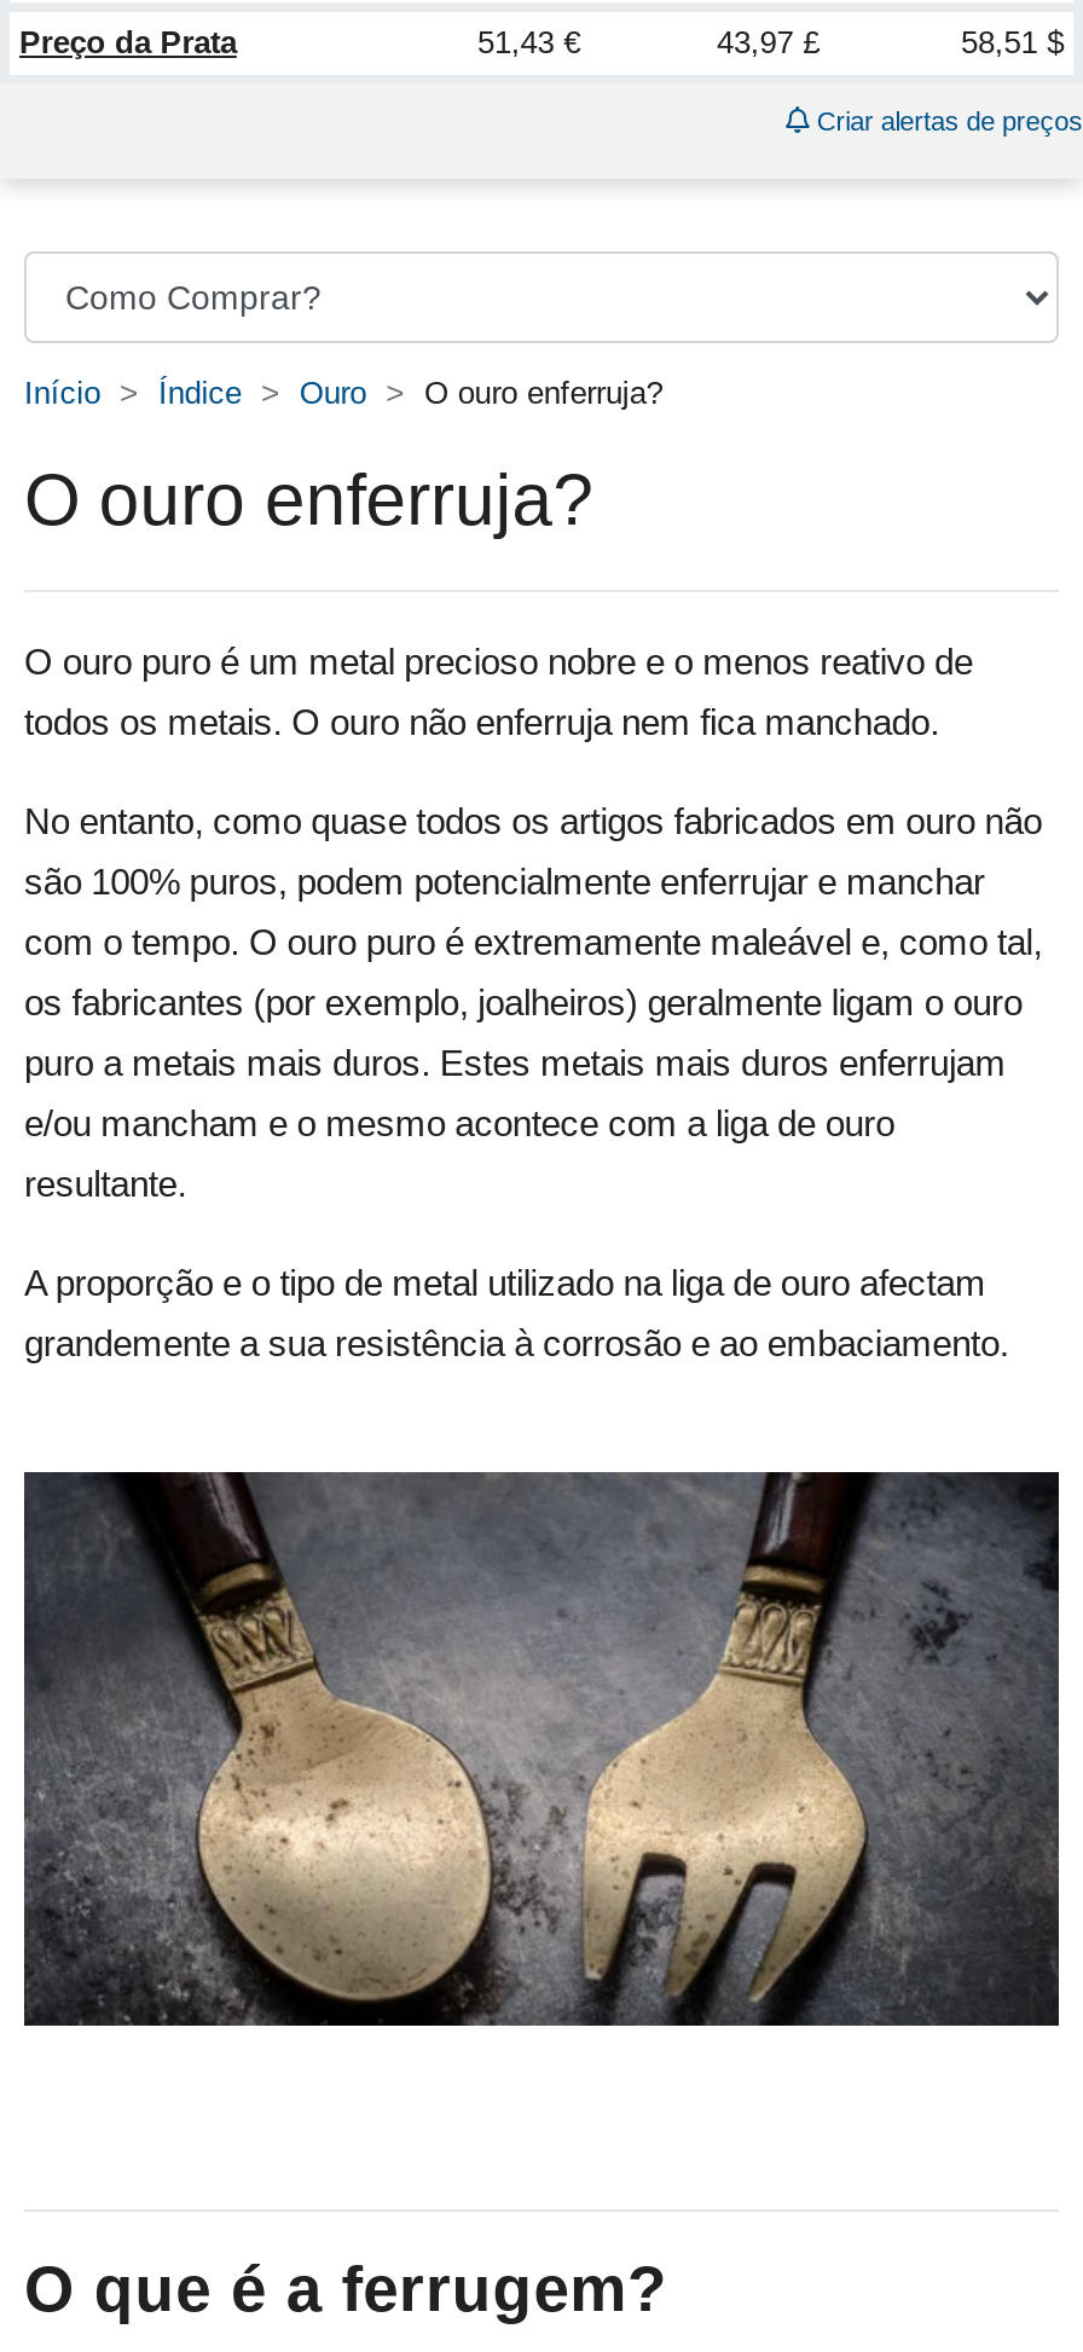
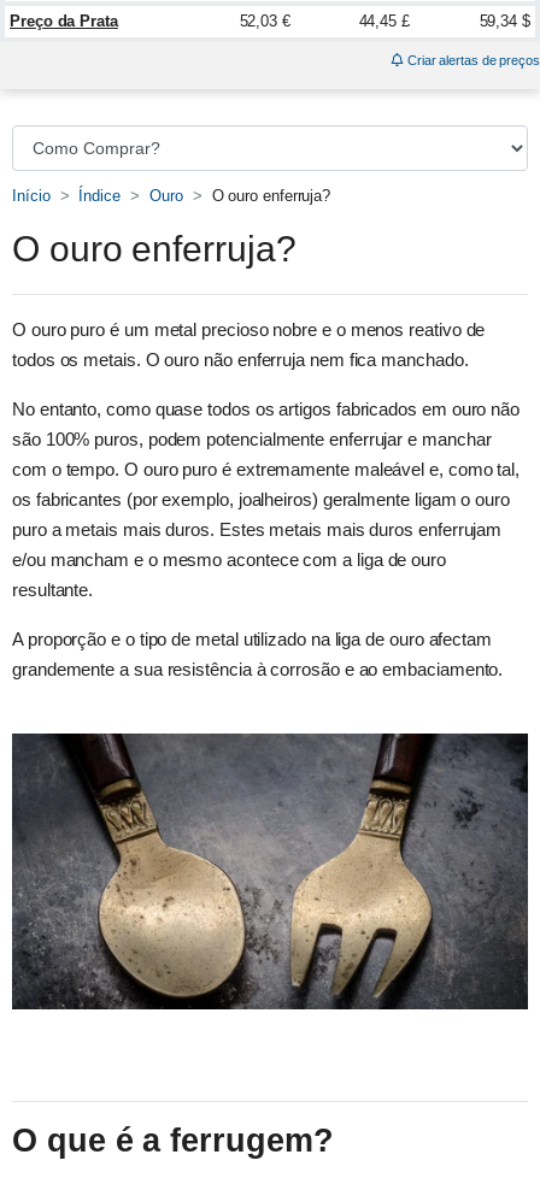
[477,25,580,61] 51,43 € -> [239,12,290,30] 52,03 €
[717,25,820,61] 43,97 £ -> [359,12,410,30] 44,45 £
[961,25,1064,61] 58,51 $ -> [479,12,530,30] 59,34 $

